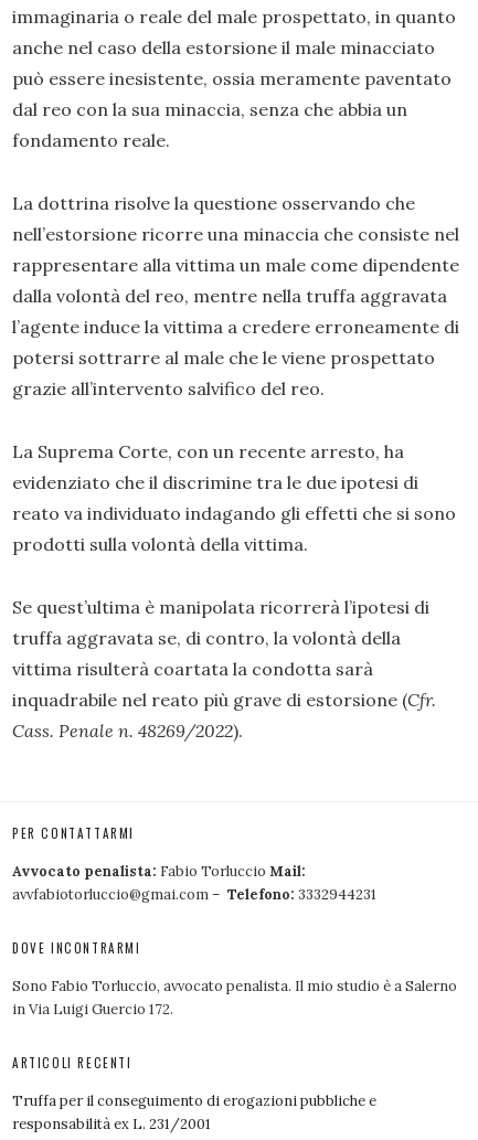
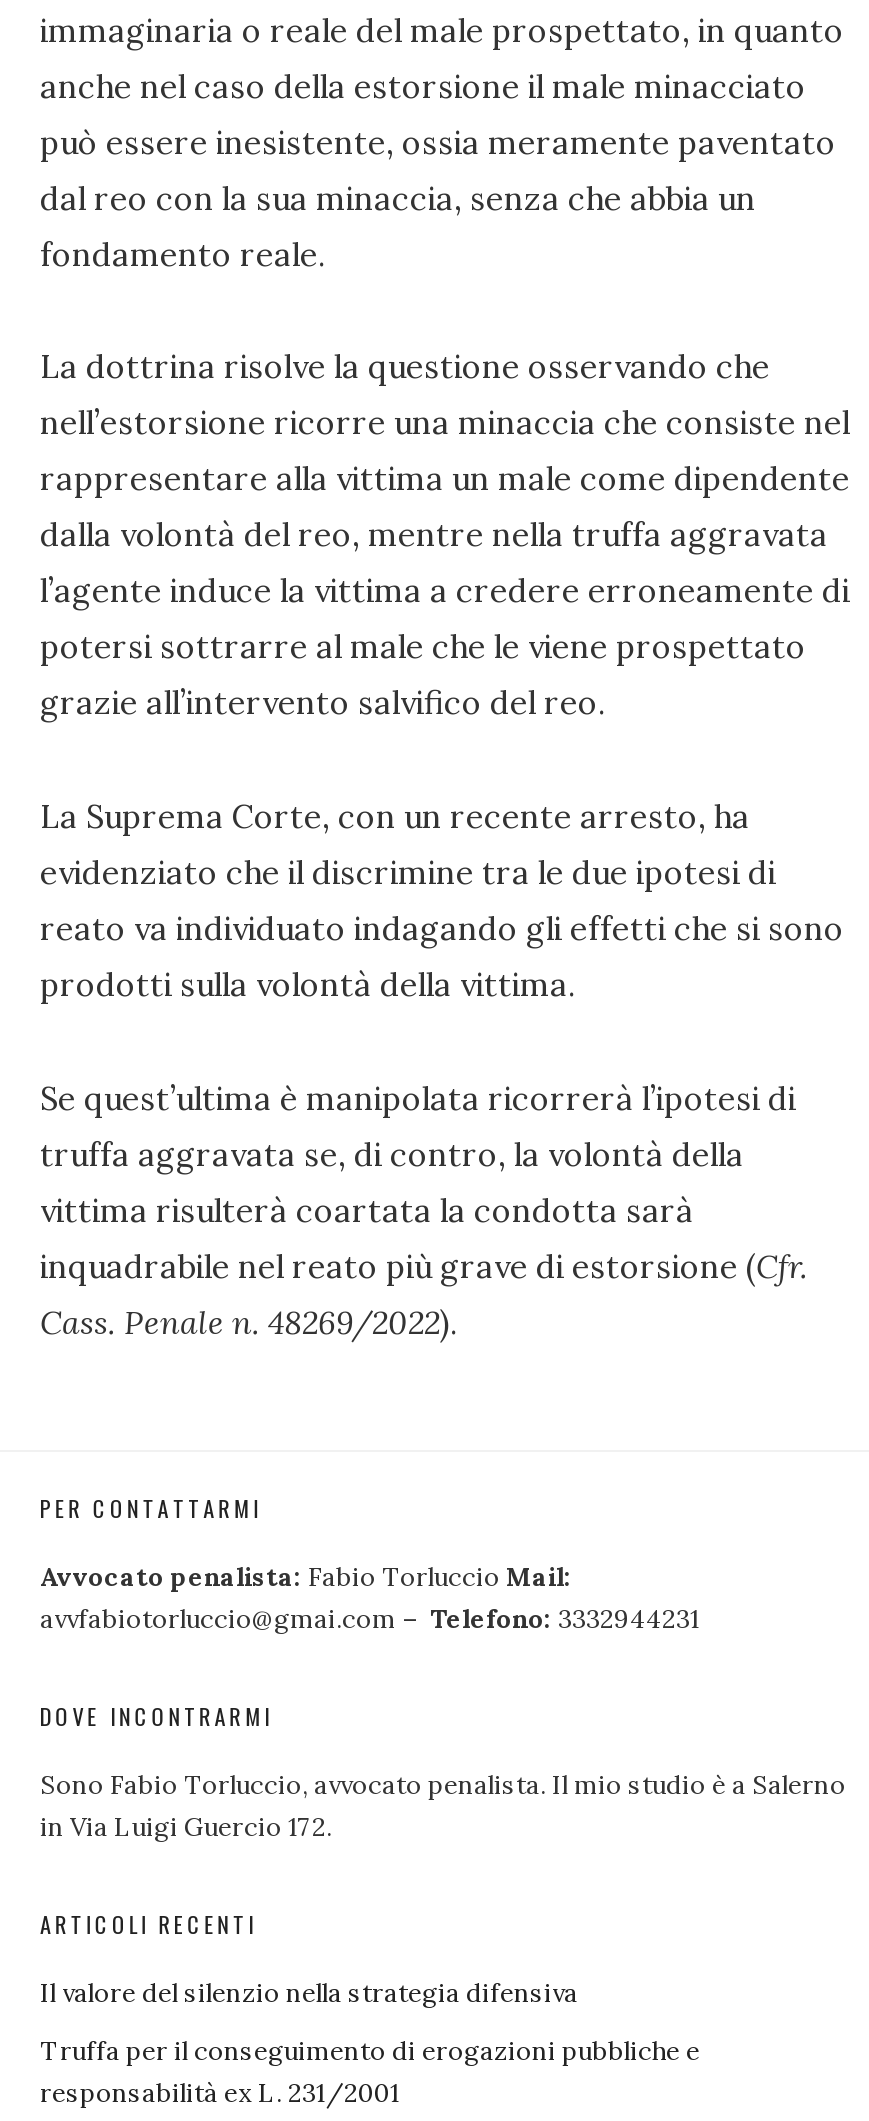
none -> [40,1976,578,2010] Il valore del silenzio nella strategia difensiva

